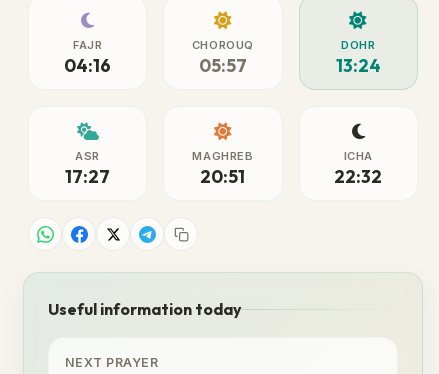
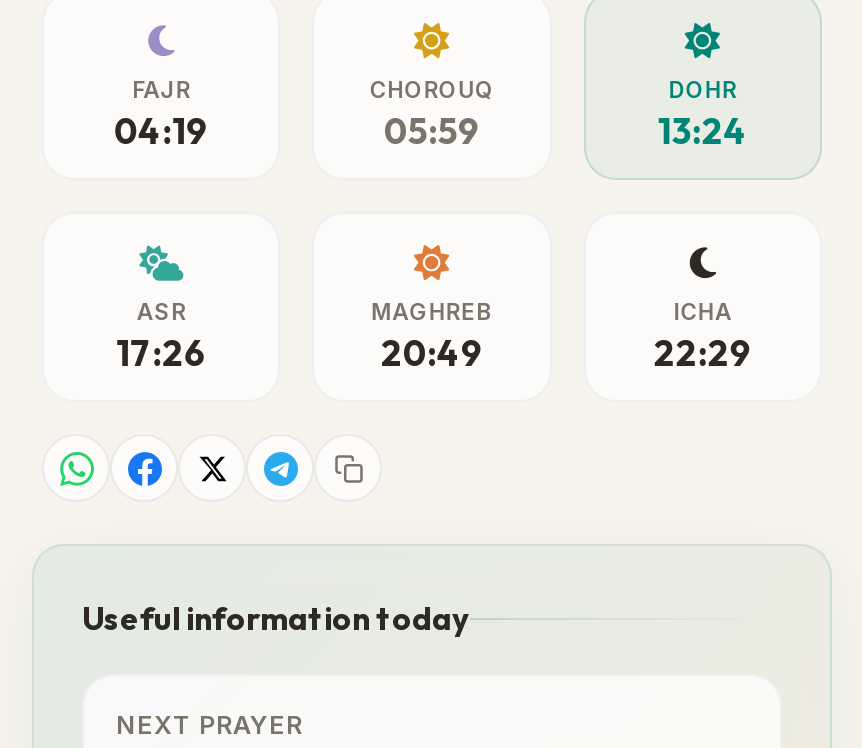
[64,53,111,76] 04:16 -> [114,107,208,153] 04:19
[199,53,247,76] 05:57 -> [384,107,480,153] 05:59
[65,164,110,187] 17:27 -> [116,329,206,375] 17:26
[200,164,245,187] 20:51 -> [381,329,483,375] 20:49
[334,164,382,187] 22:32 -> [654,329,752,375] 22:29

